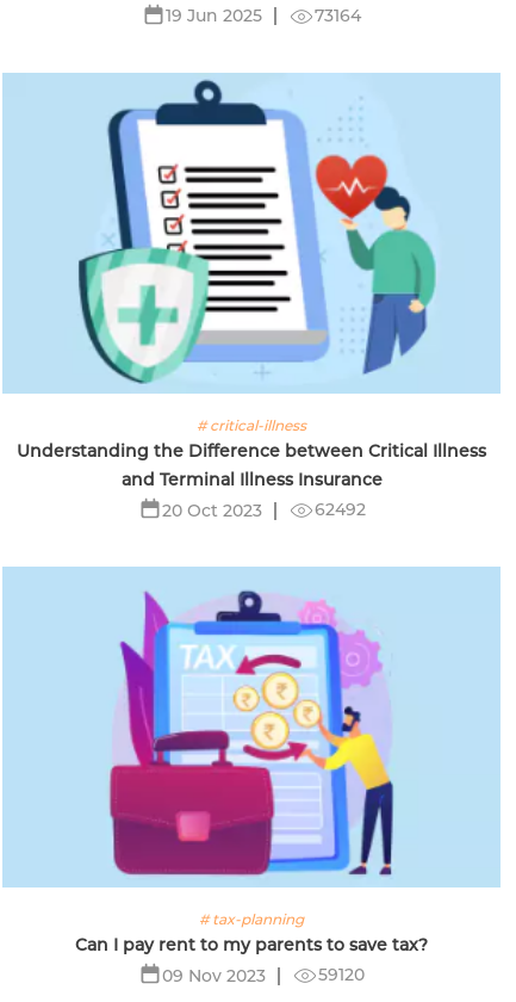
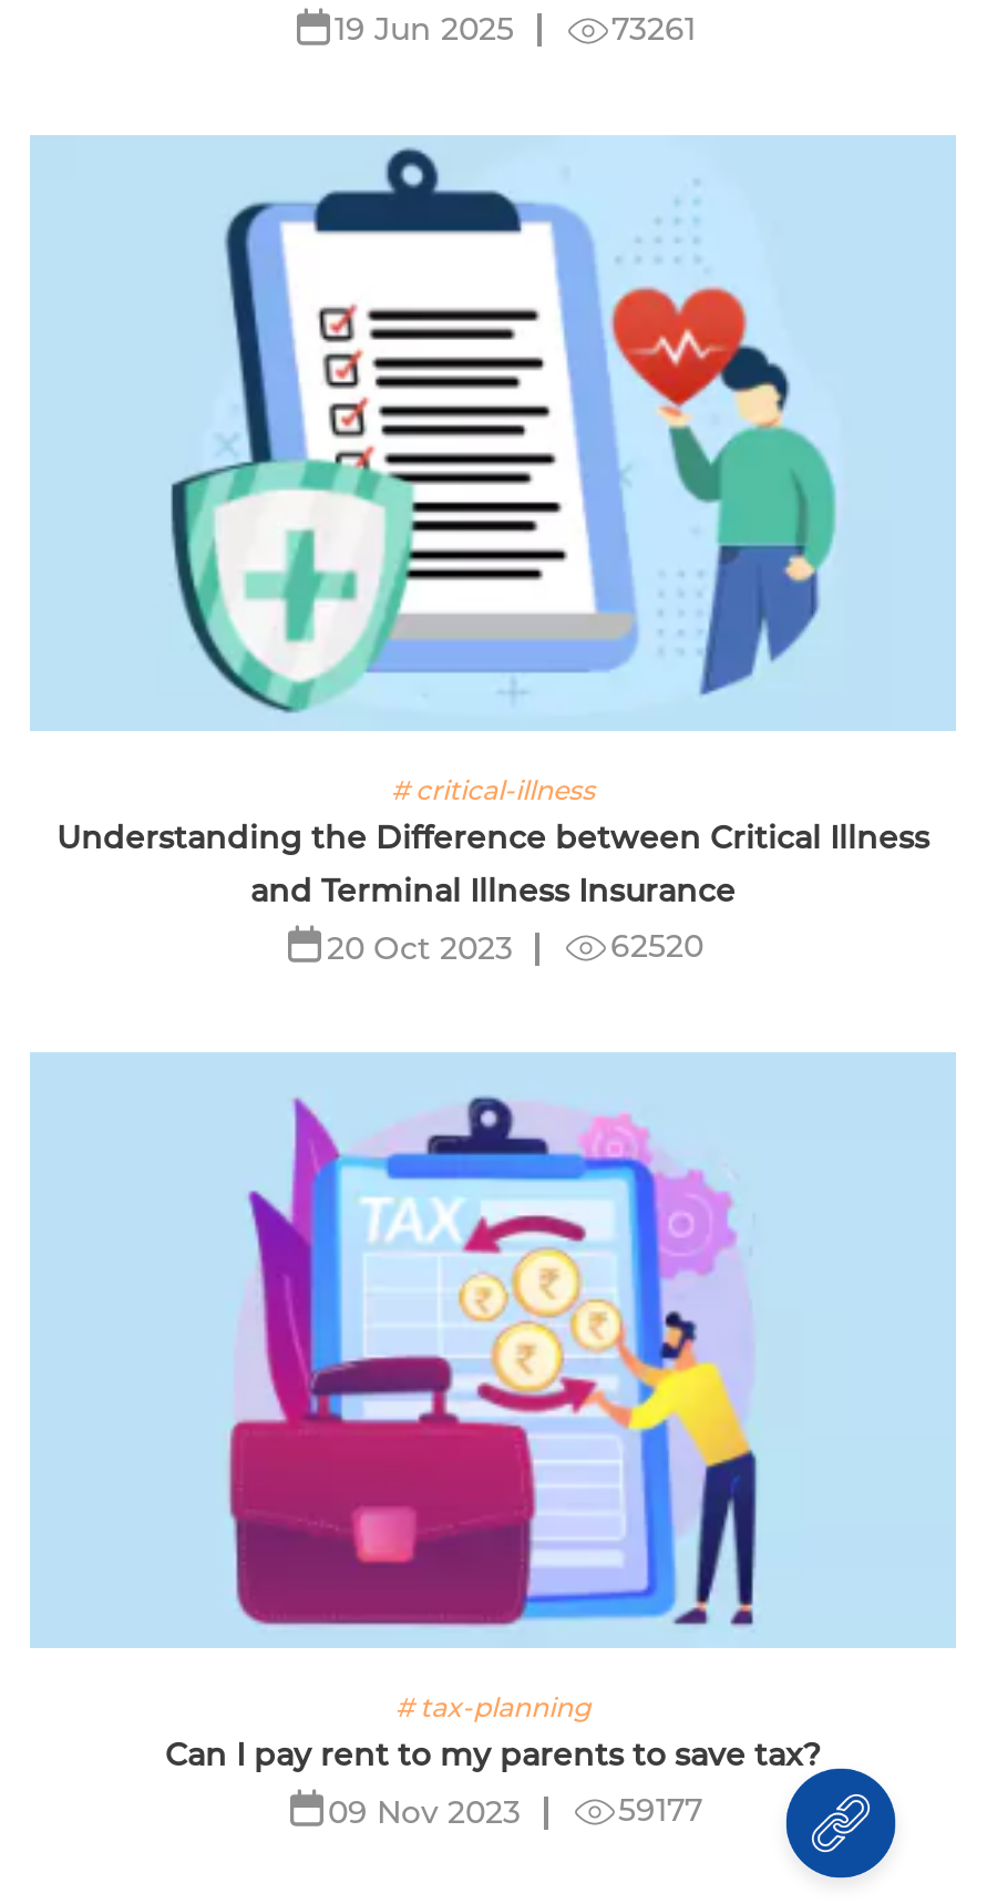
[315,4,361,26] 73164 -> [611,8,696,48] 73261
[314,498,365,520] 62492 -> [610,926,703,965] 62520
none -> [783,1766,898,1881] [image]
[318,964,365,985] 59120 -> [618,1790,702,1830] 59177

